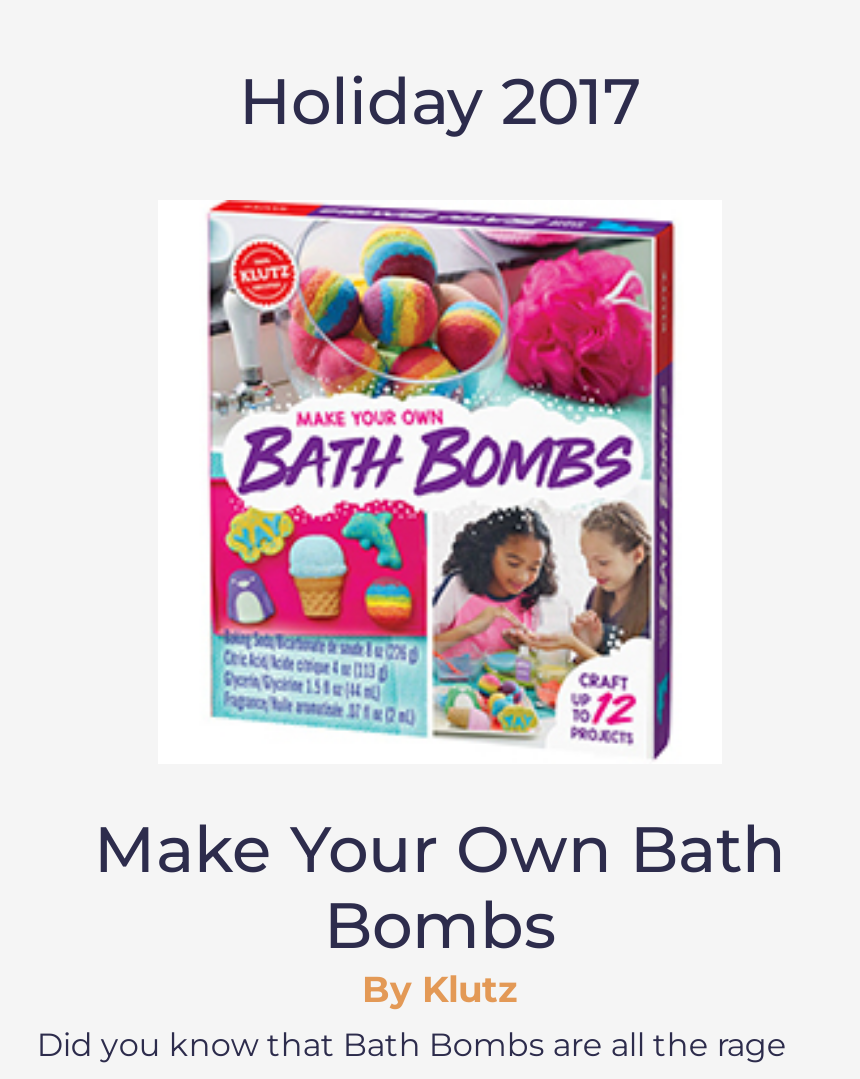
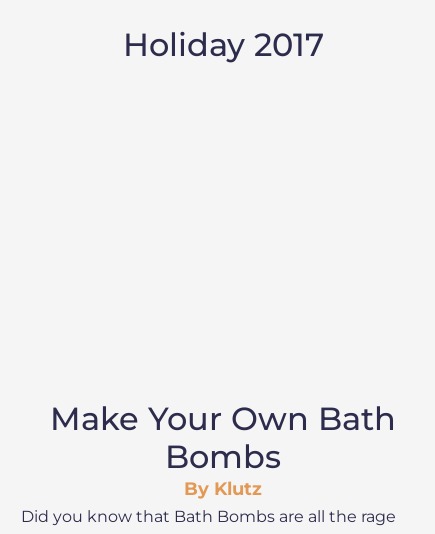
[206,198,676,760] [image] -> none

